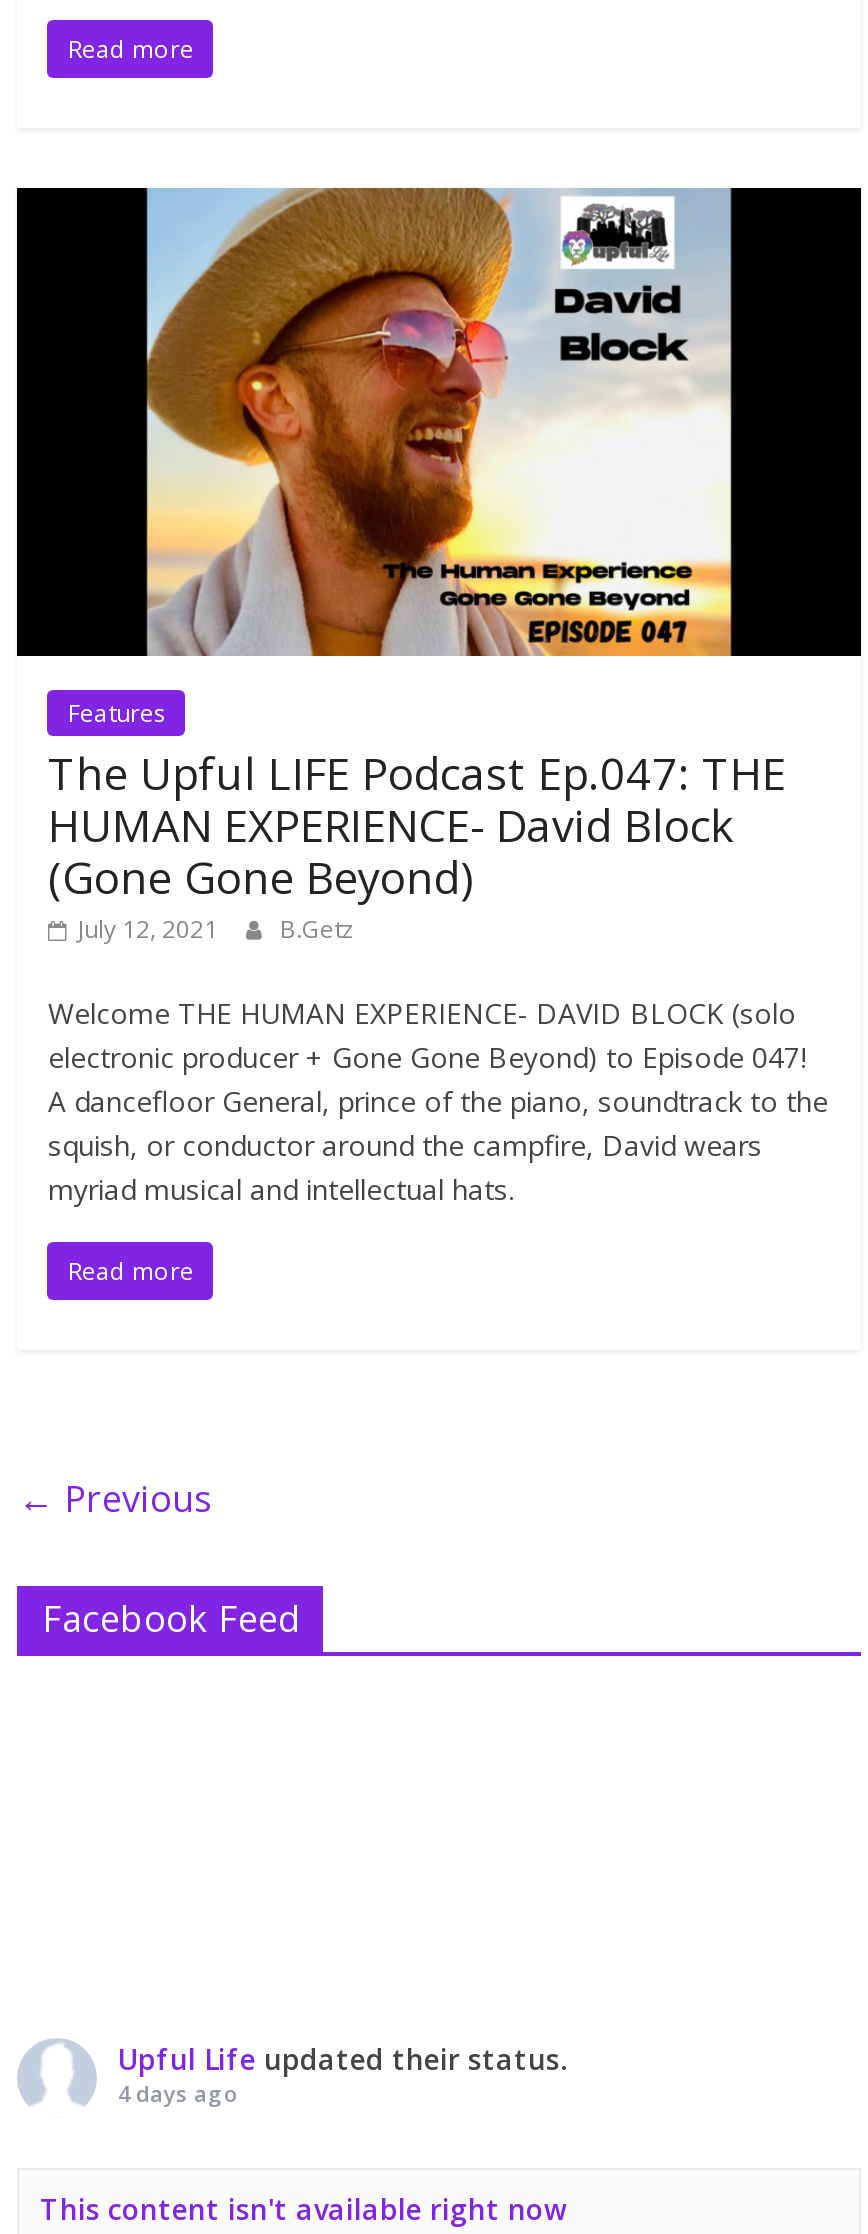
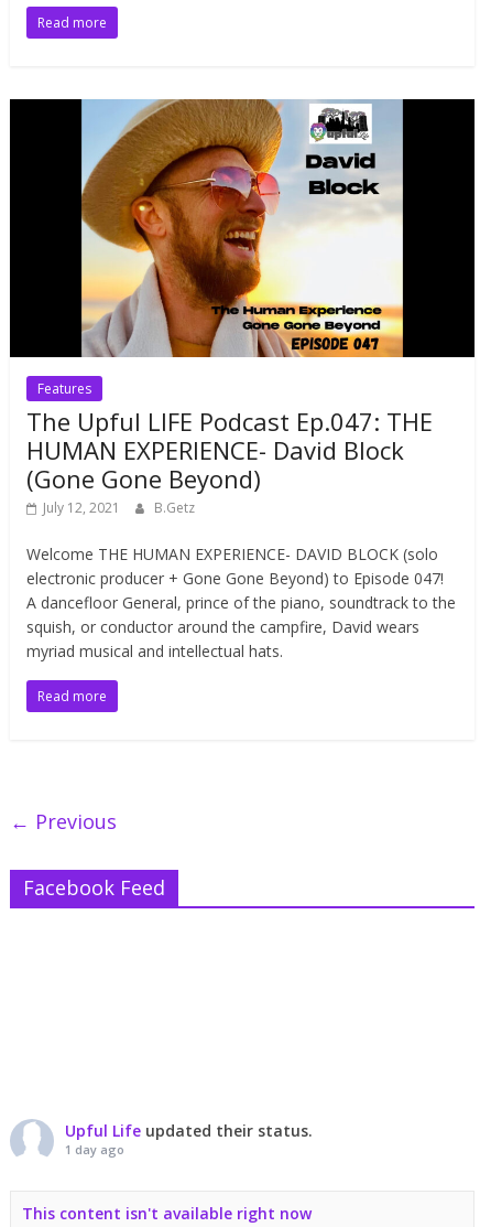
[118,2078,238,2108] 4 days ago -> [65,1141,125,1158] 1 day ago

